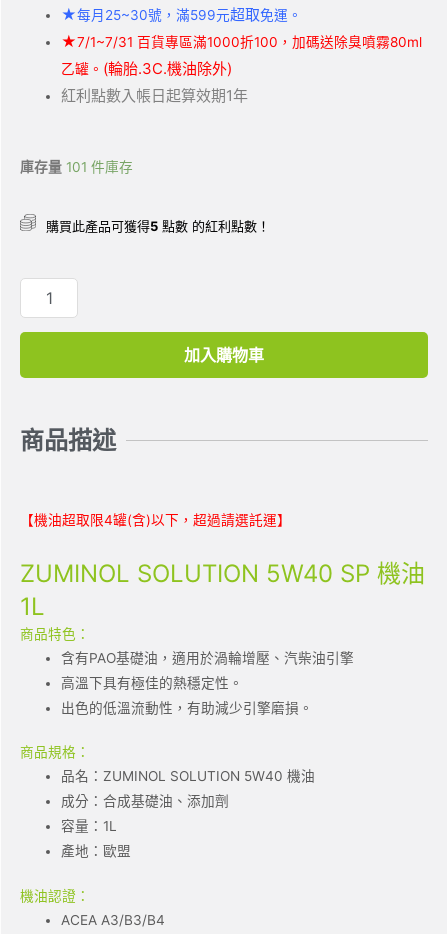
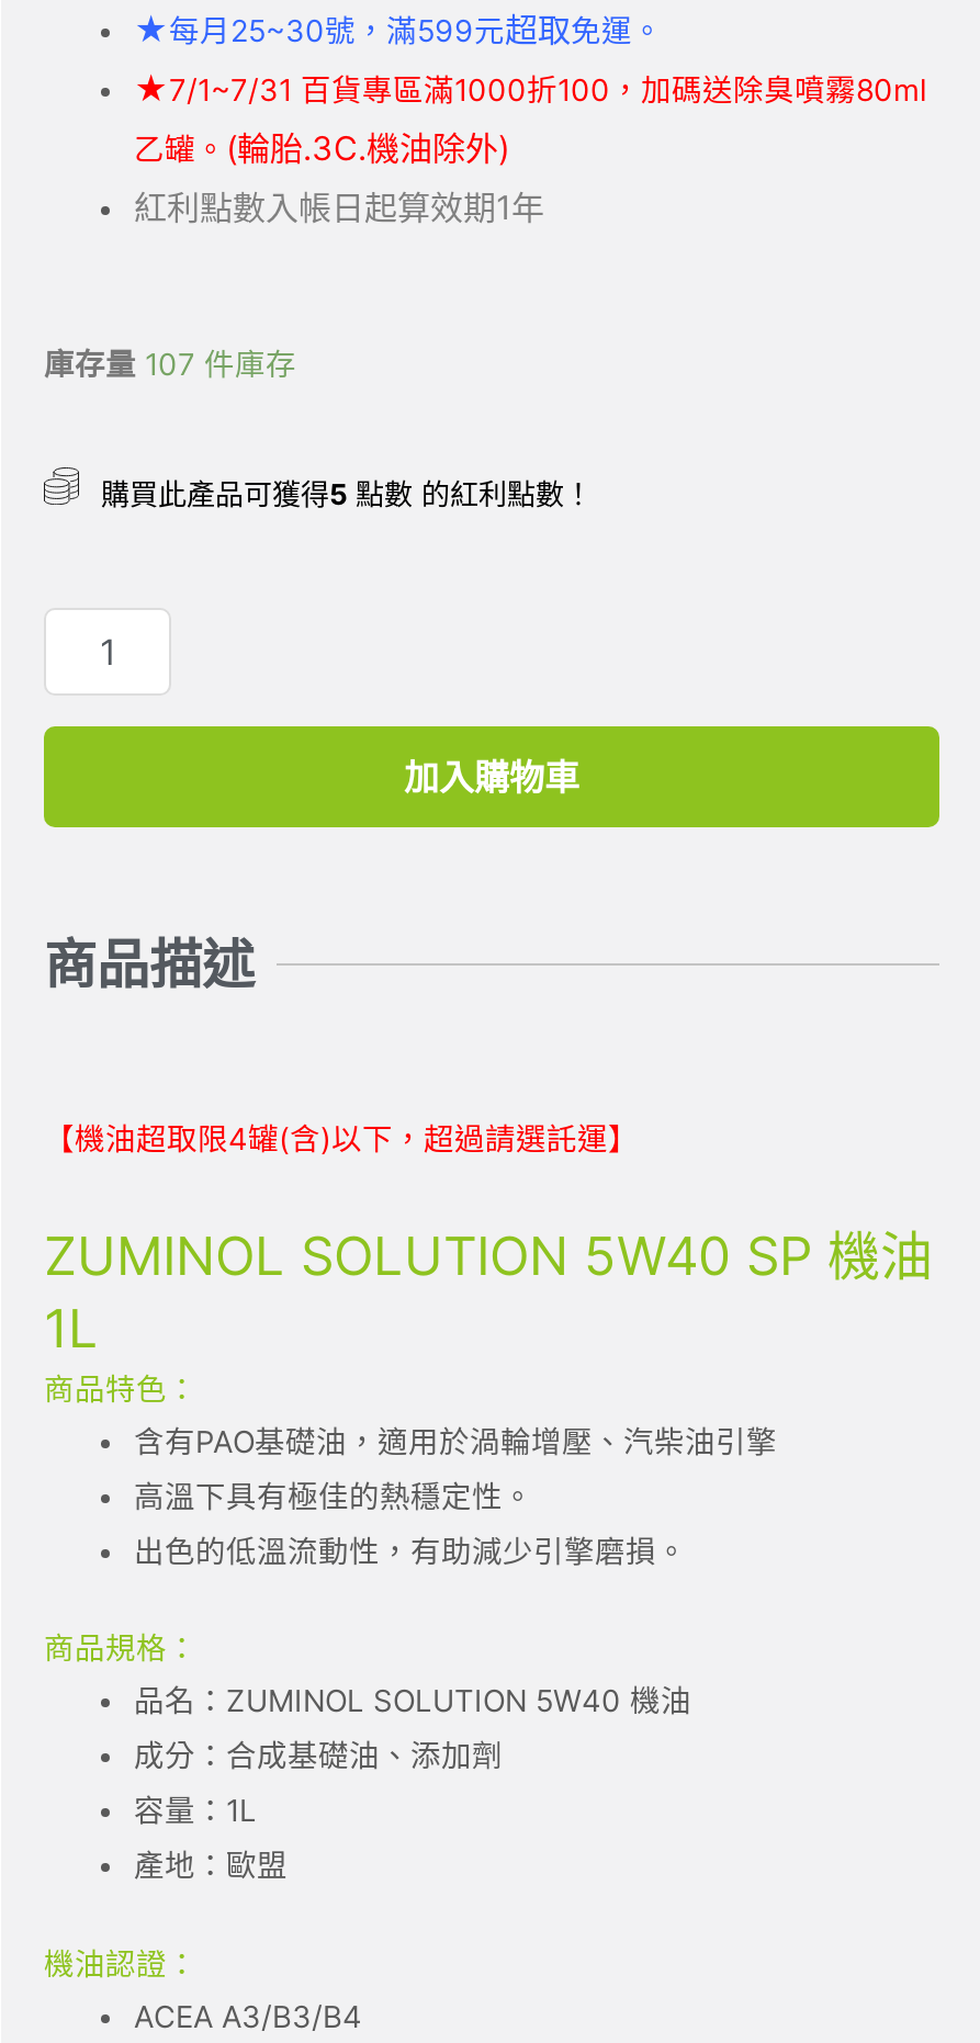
[20,159,133,175] 庫存量 101 件庫存 -> [44,347,296,382] 庫存量 107 件庫存

